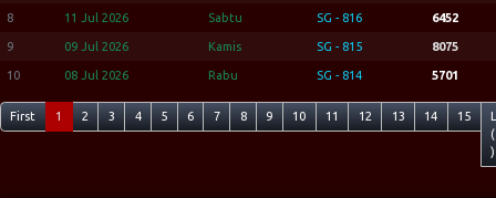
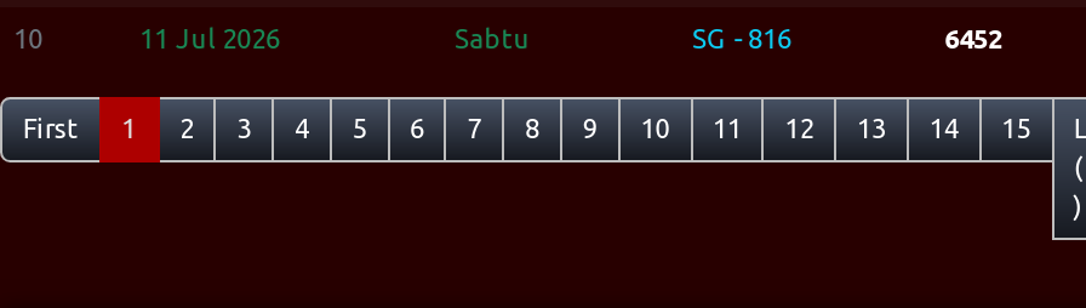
[6,11,13,24] 8 -> [14,24,43,53] 10
[6,40,458,82] 9 | 09 Jul 2026 | Kamis | SG - 815 | 8075 | 10 | 08 Jul 2026 | Rabu | SG - 814 | 5701 -> none

